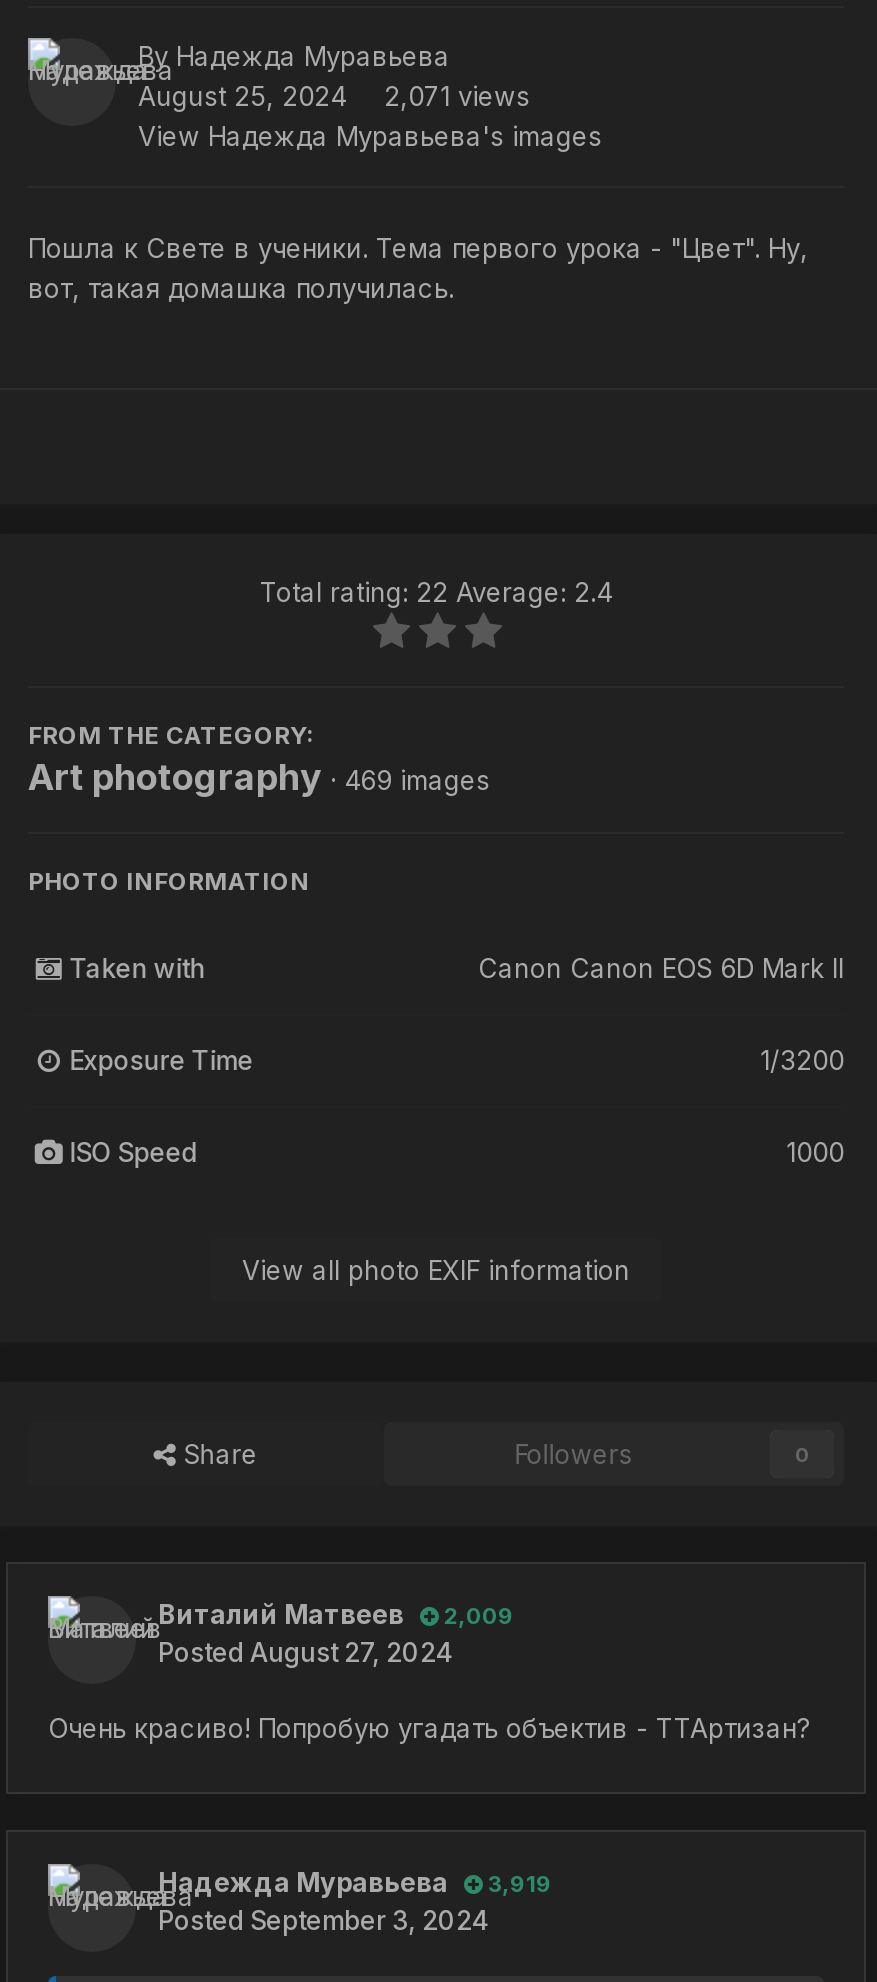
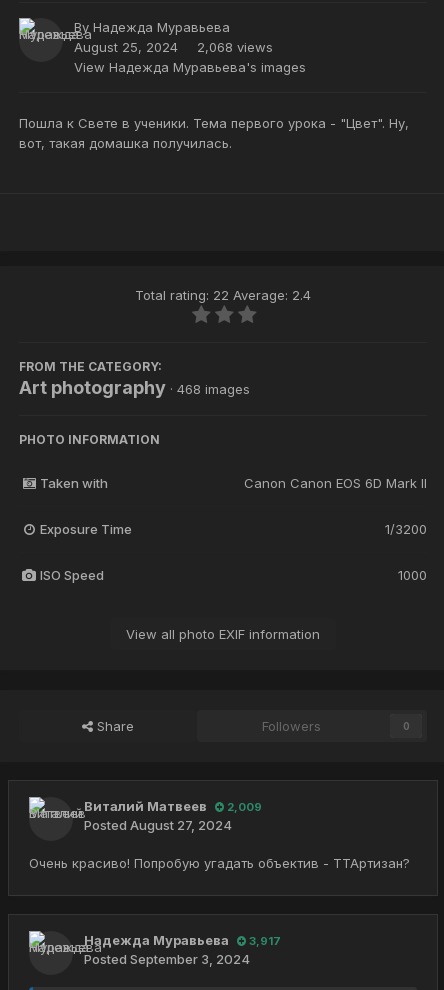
[138,80,530,112] August 25, 2024 2,071 views -> [74,39,273,55] August 25, 2024 2,068 views
[28,757,490,799] Art photography · 469 images -> [19,377,250,398] Art photography · 468 images
[158,1867,552,1899] Надежда Муравьева 3,919 -> [84,932,281,948] Надежда Муравьева 3,917

